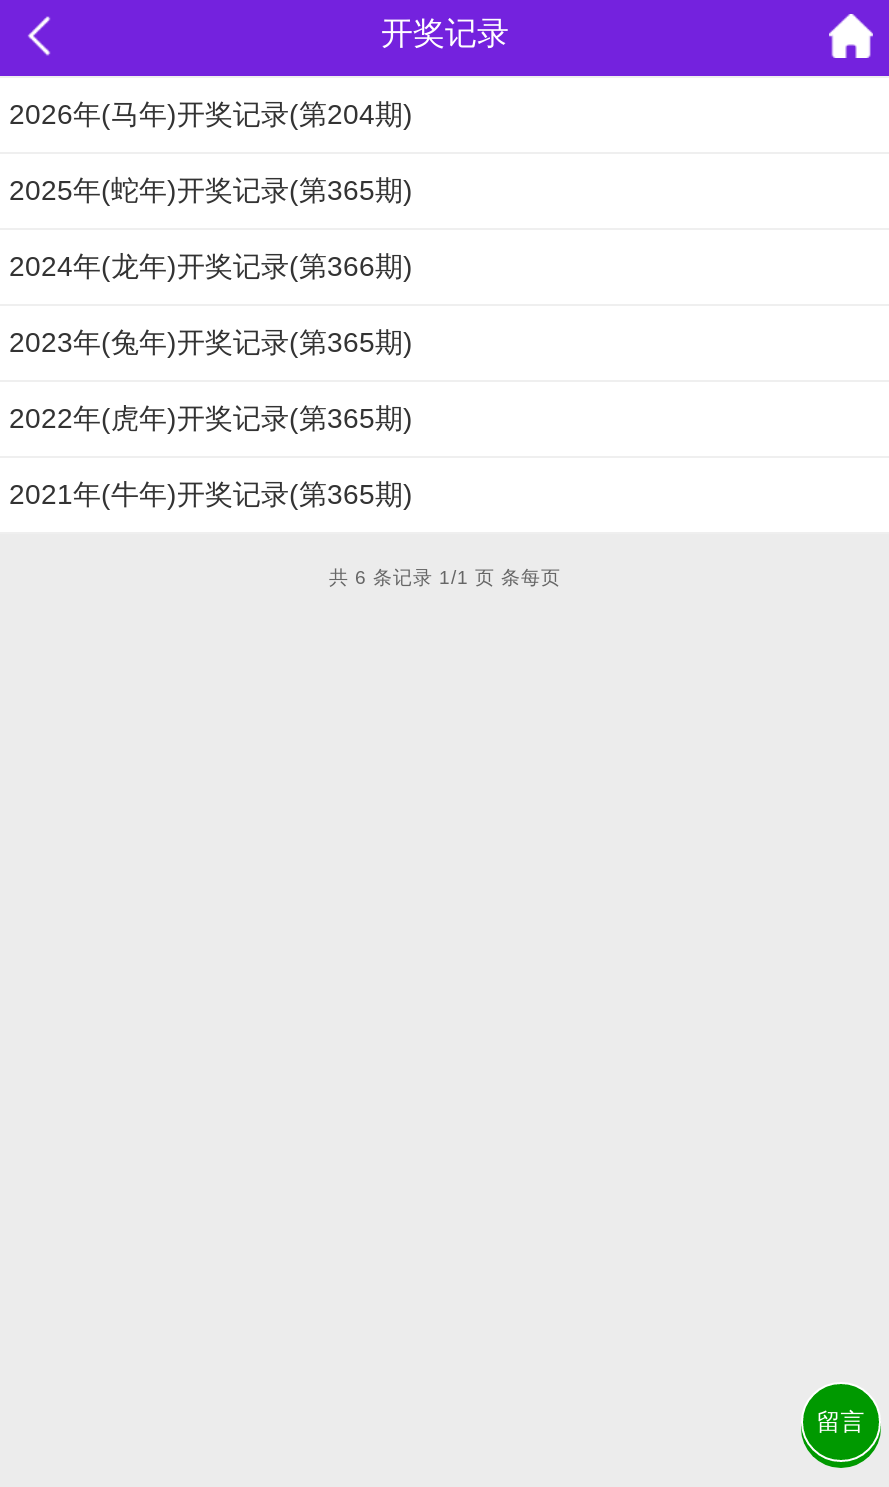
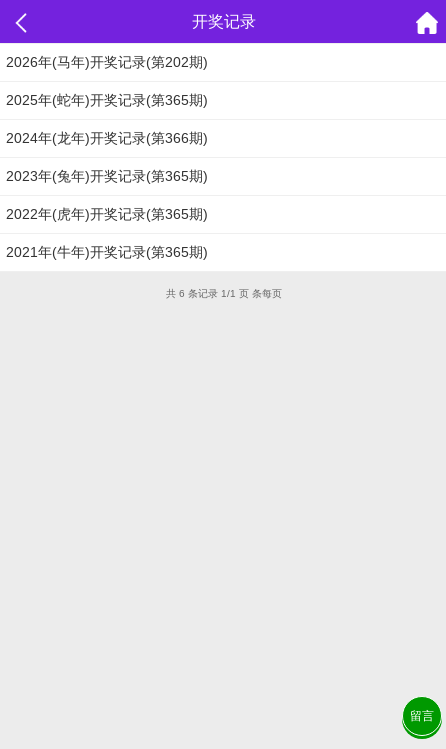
[9,98,413,130] 2026年(马年)开奖记录(第204期) -> [6,54,208,70] 2026年(马年)开奖记录(第202期)

